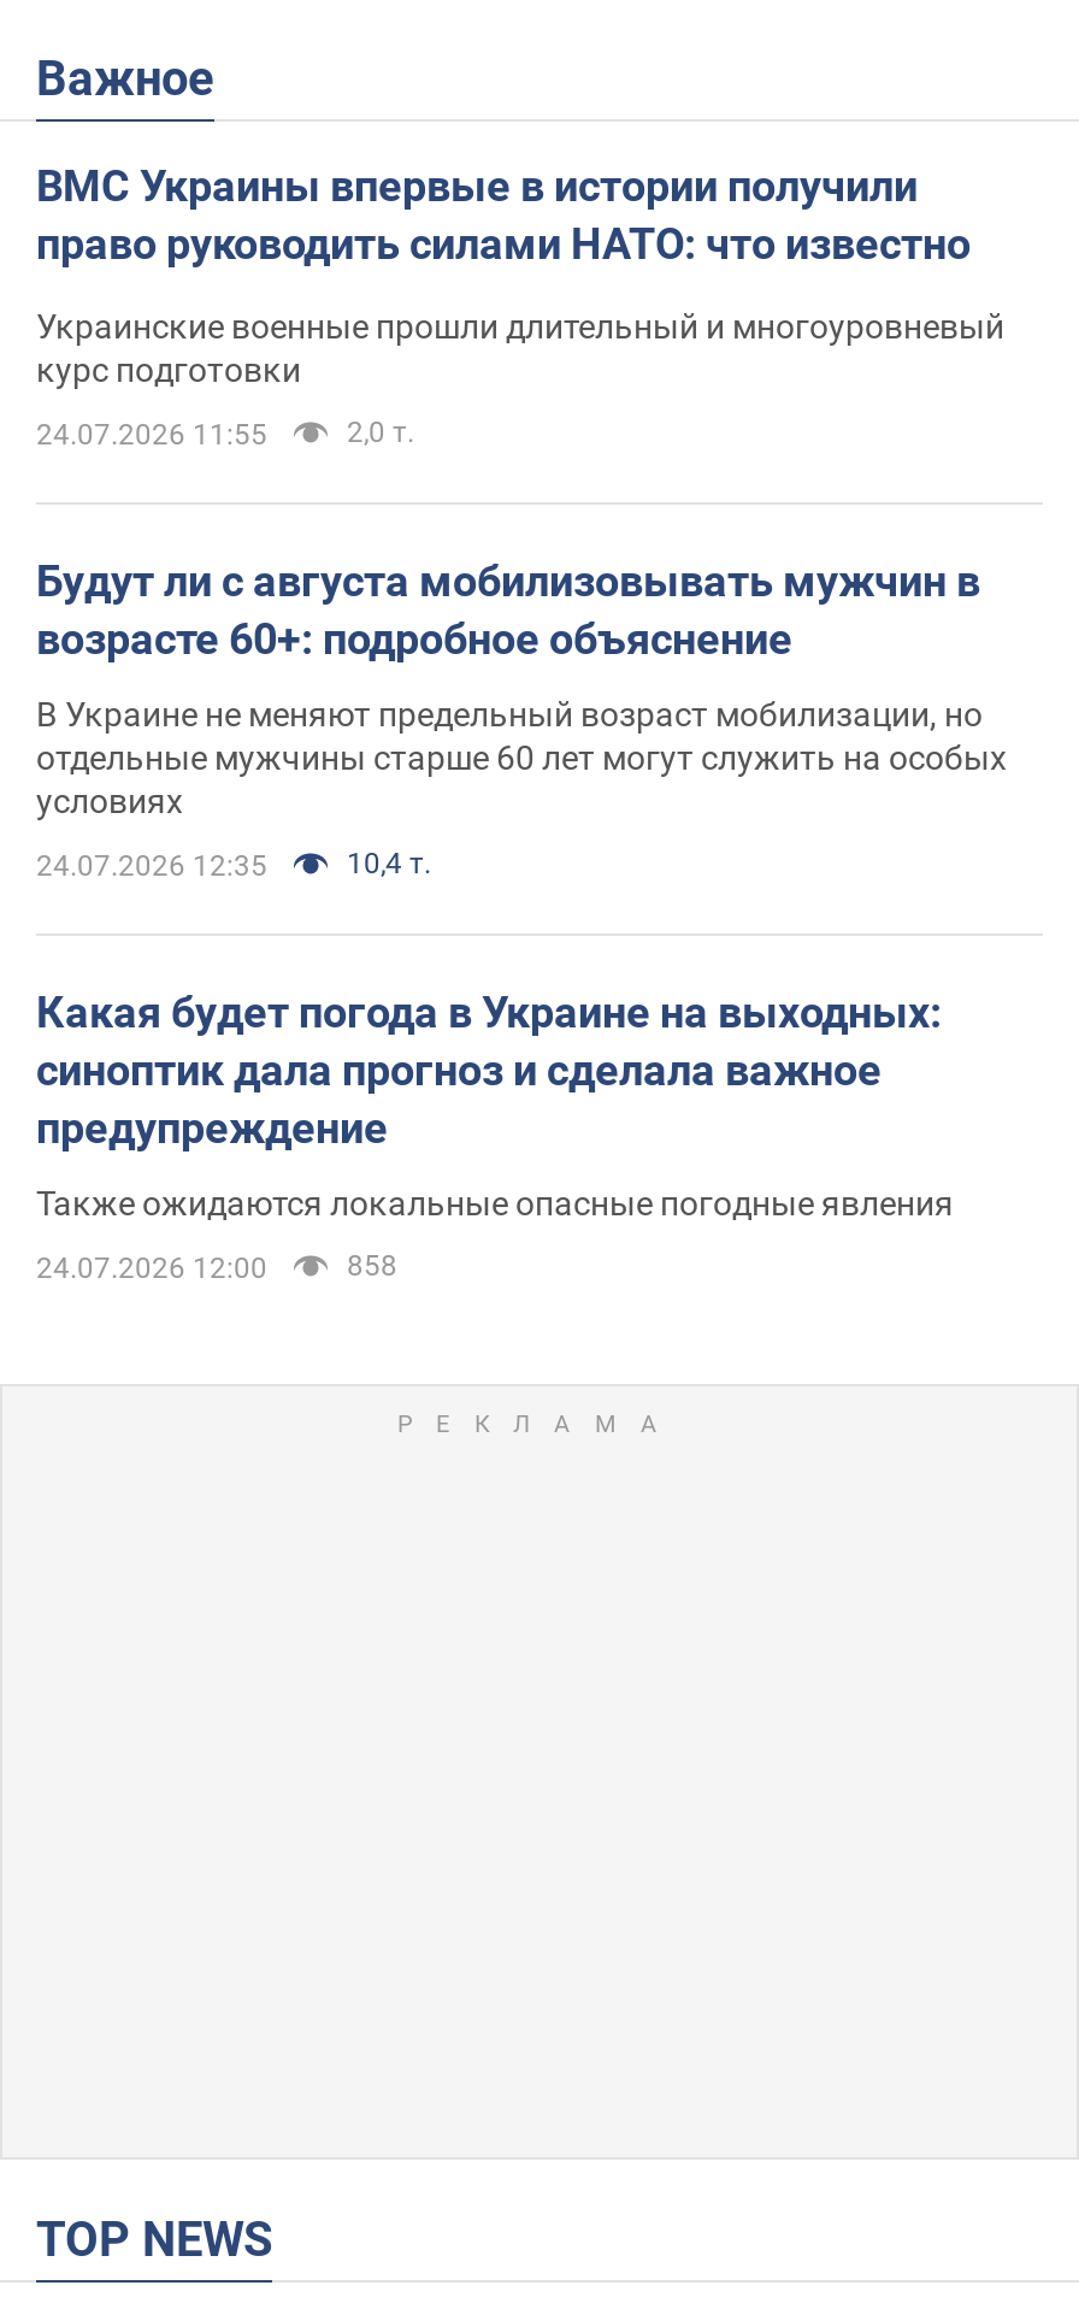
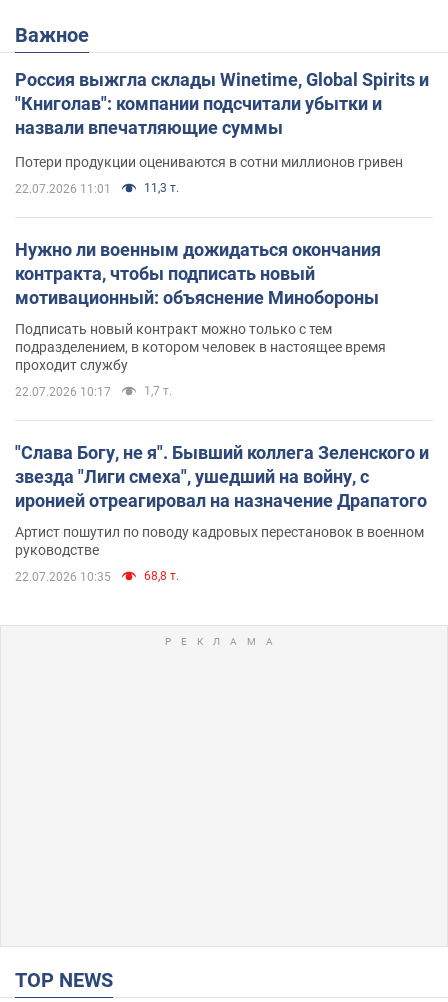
[36,159,971,268] ВМС Украины впервые в истории получили | право руководить силами НАТО: что известно -> [15,69,429,138] Россия выжгла склады Winetime, Global Spirits и | "Книголав": компании подсчитали убытки и | назвали впечатляющие суммы
[36,306,1004,388] Украинские военные прошли длительный и многоуровневый | курс подготовки -> [15,154,403,170] Потери продукции оцениваются в сотни миллионов гривен
[36,415,414,451] 24.07.2026 11:55 | 2,0 т. -> [15,181,179,196] 22.07.2026 11:01 | 11,3 т.
[36,555,980,663] Будут ли с августа мобилизовывать мужчин в | возрасте 60+: подробное объяснение -> [15,239,381,308] Нужно ли военным дожидаться окончания | контракта, чтобы подписать новый | мотивационный: объяснение Минобороны
[36,694,1007,820] В Украине не меняют предельный возраст мобилизации, но | отдельные мужчины старше 60 лет могут служить на особых | условиях -> [15,321,386,373] Подписать новый контракт можно только с тем | подразделением, в котором человек в настоящее время | проходит службу
[36,846,431,882] 24.07.2026 12:35 | 10,4 т. -> [15,384,172,399] 22.07.2026 10:17 | 1,7 т.
[36,986,942,1152] Какая будет погода в Украине на выходных: | синоптик дала прогноз и сделала важное | предупреждение -> [15,442,429,511] "Слава Богу, не я". Бывший коллега Зеленского и | звезда "Лиги смеха", ушедший на войну, с | иронией отреагировал на назначение Драпатого
[36,1183,954,1222] Также ожидаются локальные опасные погодные явления -> [15,524,424,558] Артист пошутил по поводу кадровых перестановок в военном | руководстве
[36,1248,397,1284] 24.07.2026 12:00 | 858 -> [15,569,179,584] 22.07.2026 10:35 | 68,8 т.

